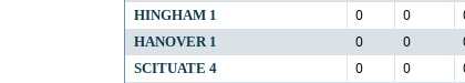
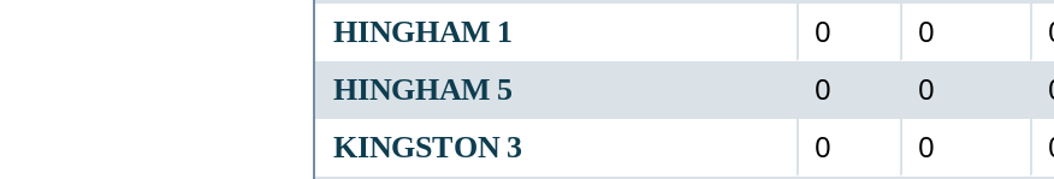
[133,33,216,50] HANOVER 1 -> [333,71,514,107] HINGHAM 5
[133,60,216,76] SCITUATE 4 -> [333,129,523,165] KINGSTON 3

